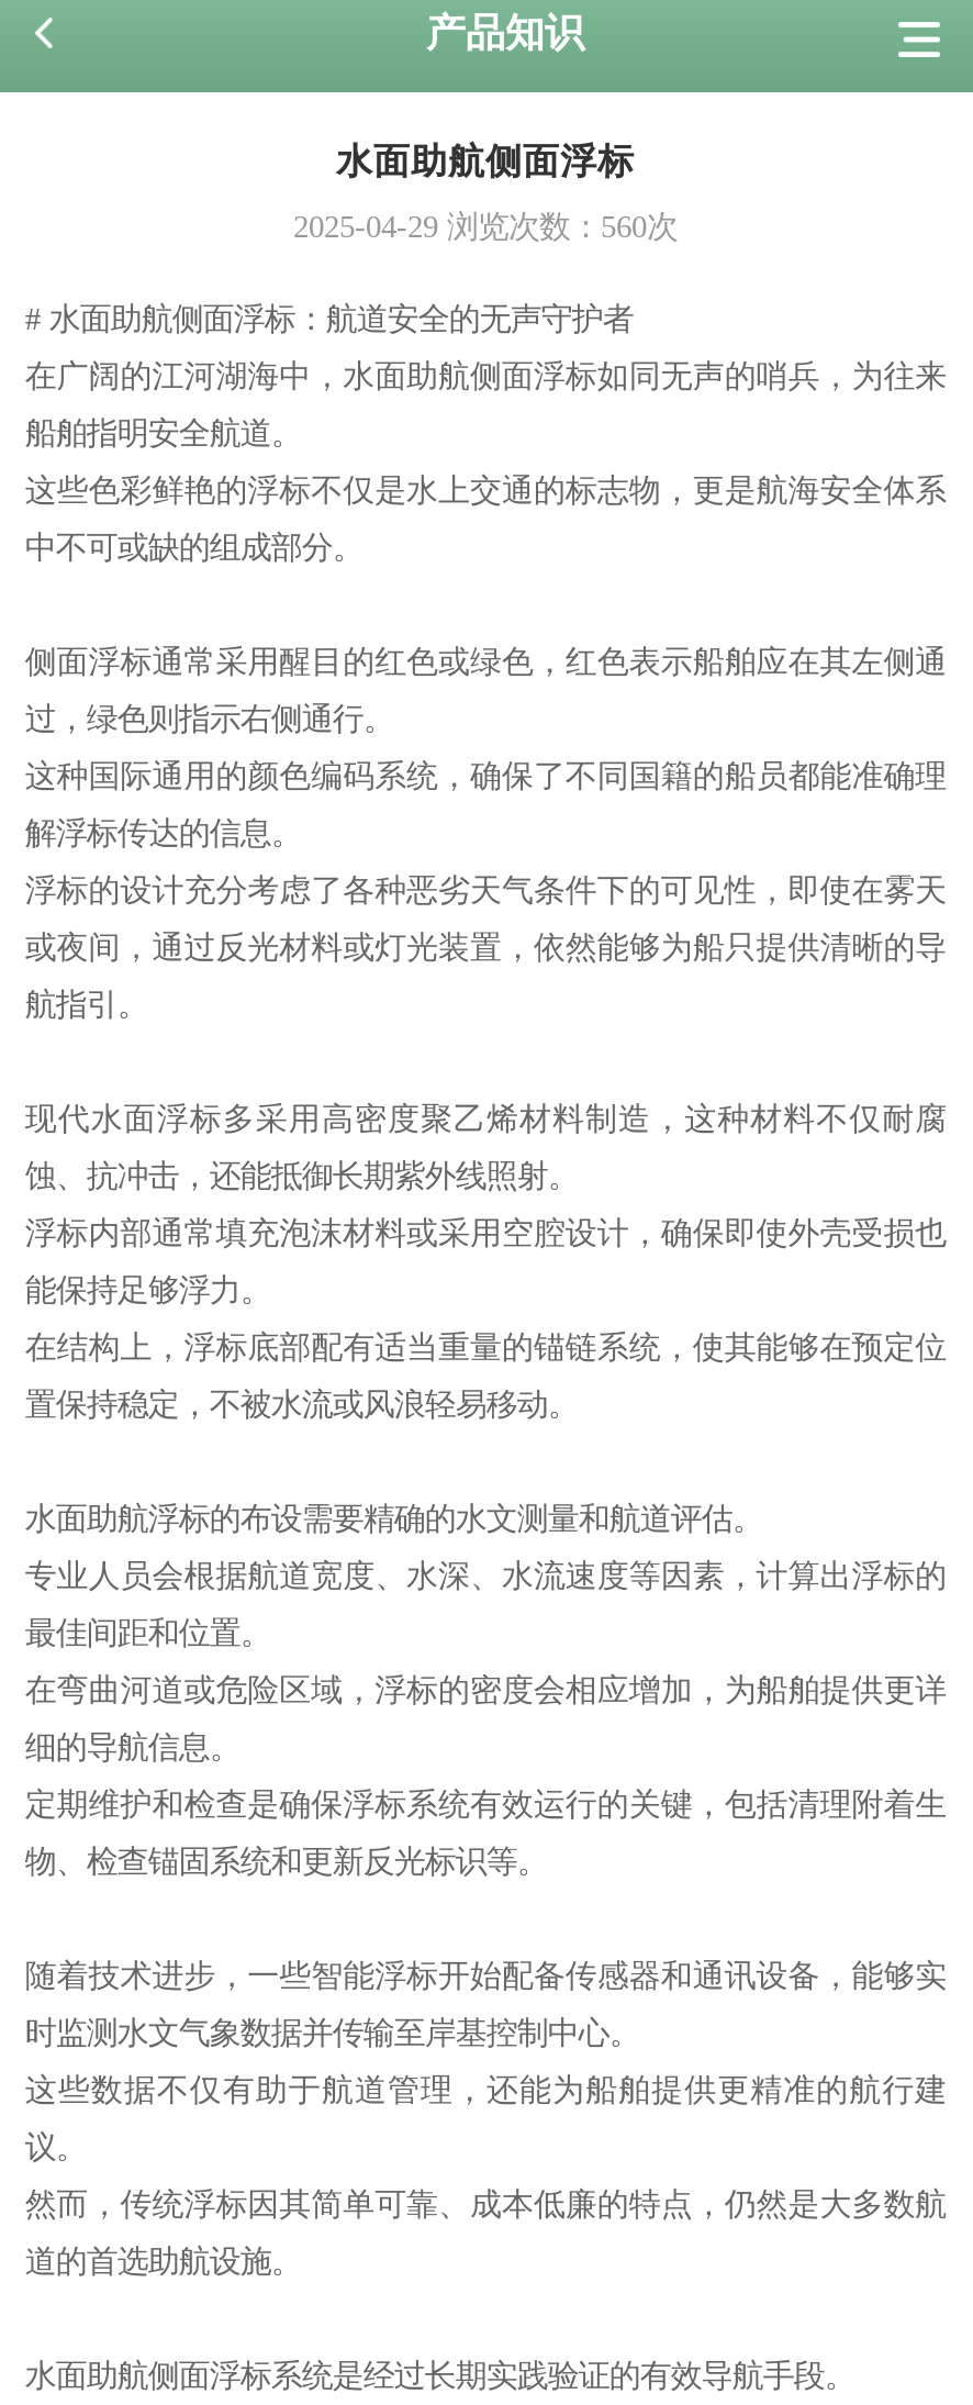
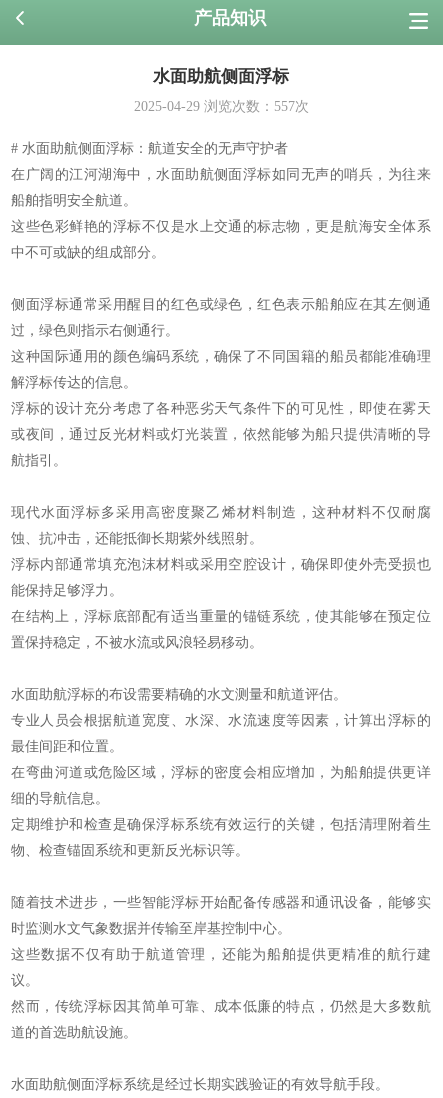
[293,208,678,243] 2025-04-29浏览次数：560次 -> [133,98,308,114] 2025-04-29浏览次数：557次

